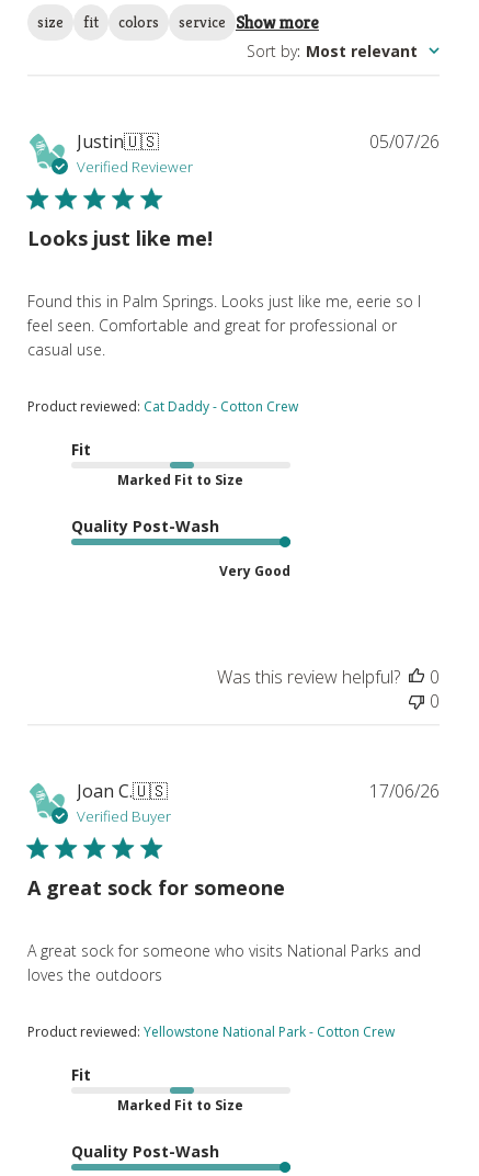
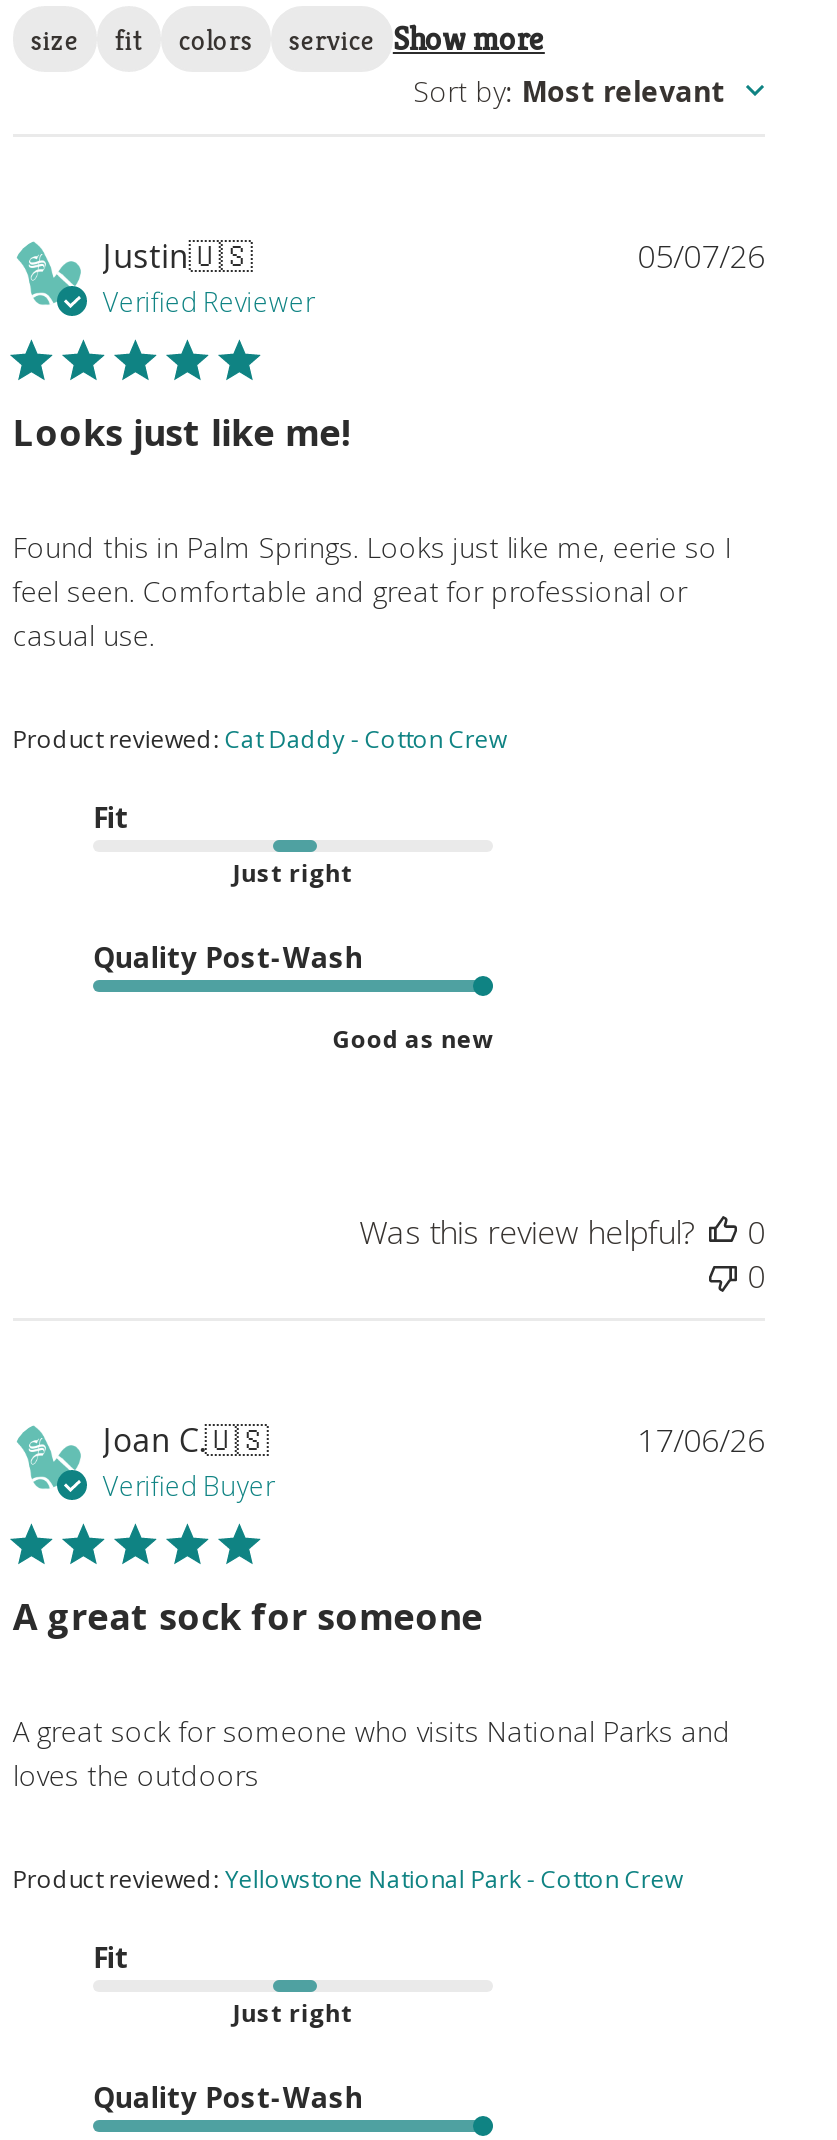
[118,470,244,489] Marked Fit to Size -> [233,857,353,891] Just right
[219,561,290,580] Very Good -> [333,1023,493,1057] Good as new
[118,1096,244,1114] Marked Fit to Size -> [233,1997,353,2031] Just right

